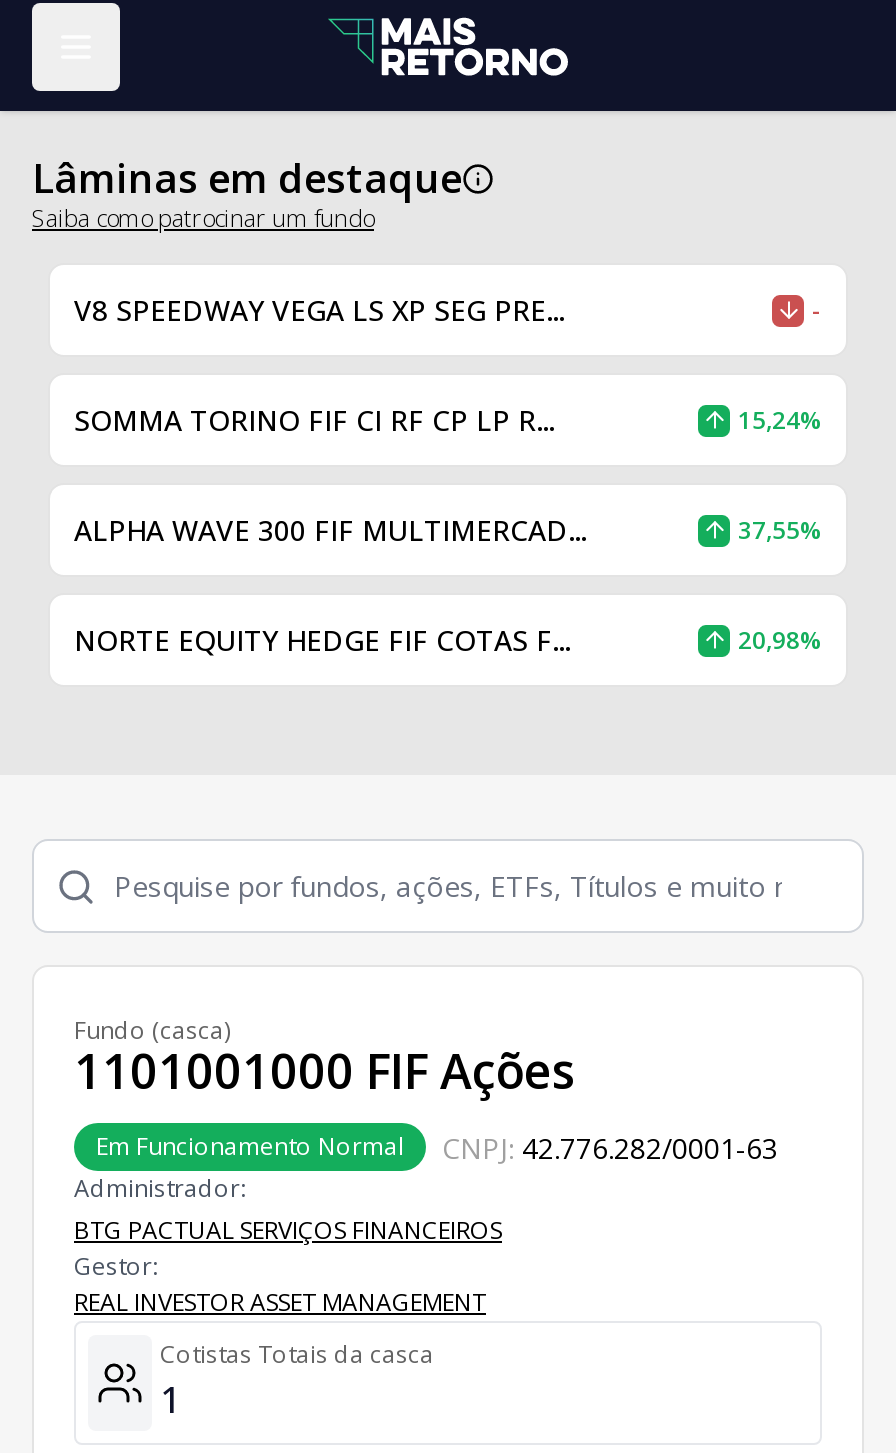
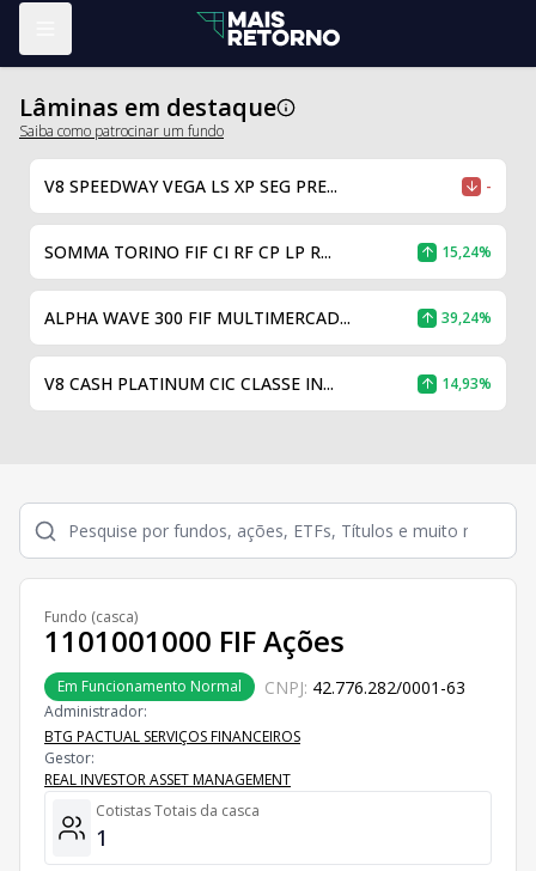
[738,512,822,546] 37,55% -> [441,307,492,327] 39,24%
[74,621,822,659] NORTE EQUITY HEDGE FIF COTAS F... | 20,98% -> [44,372,492,395] V8 CASH PLATINUM CIC CLASSE IN... | 14,93%

